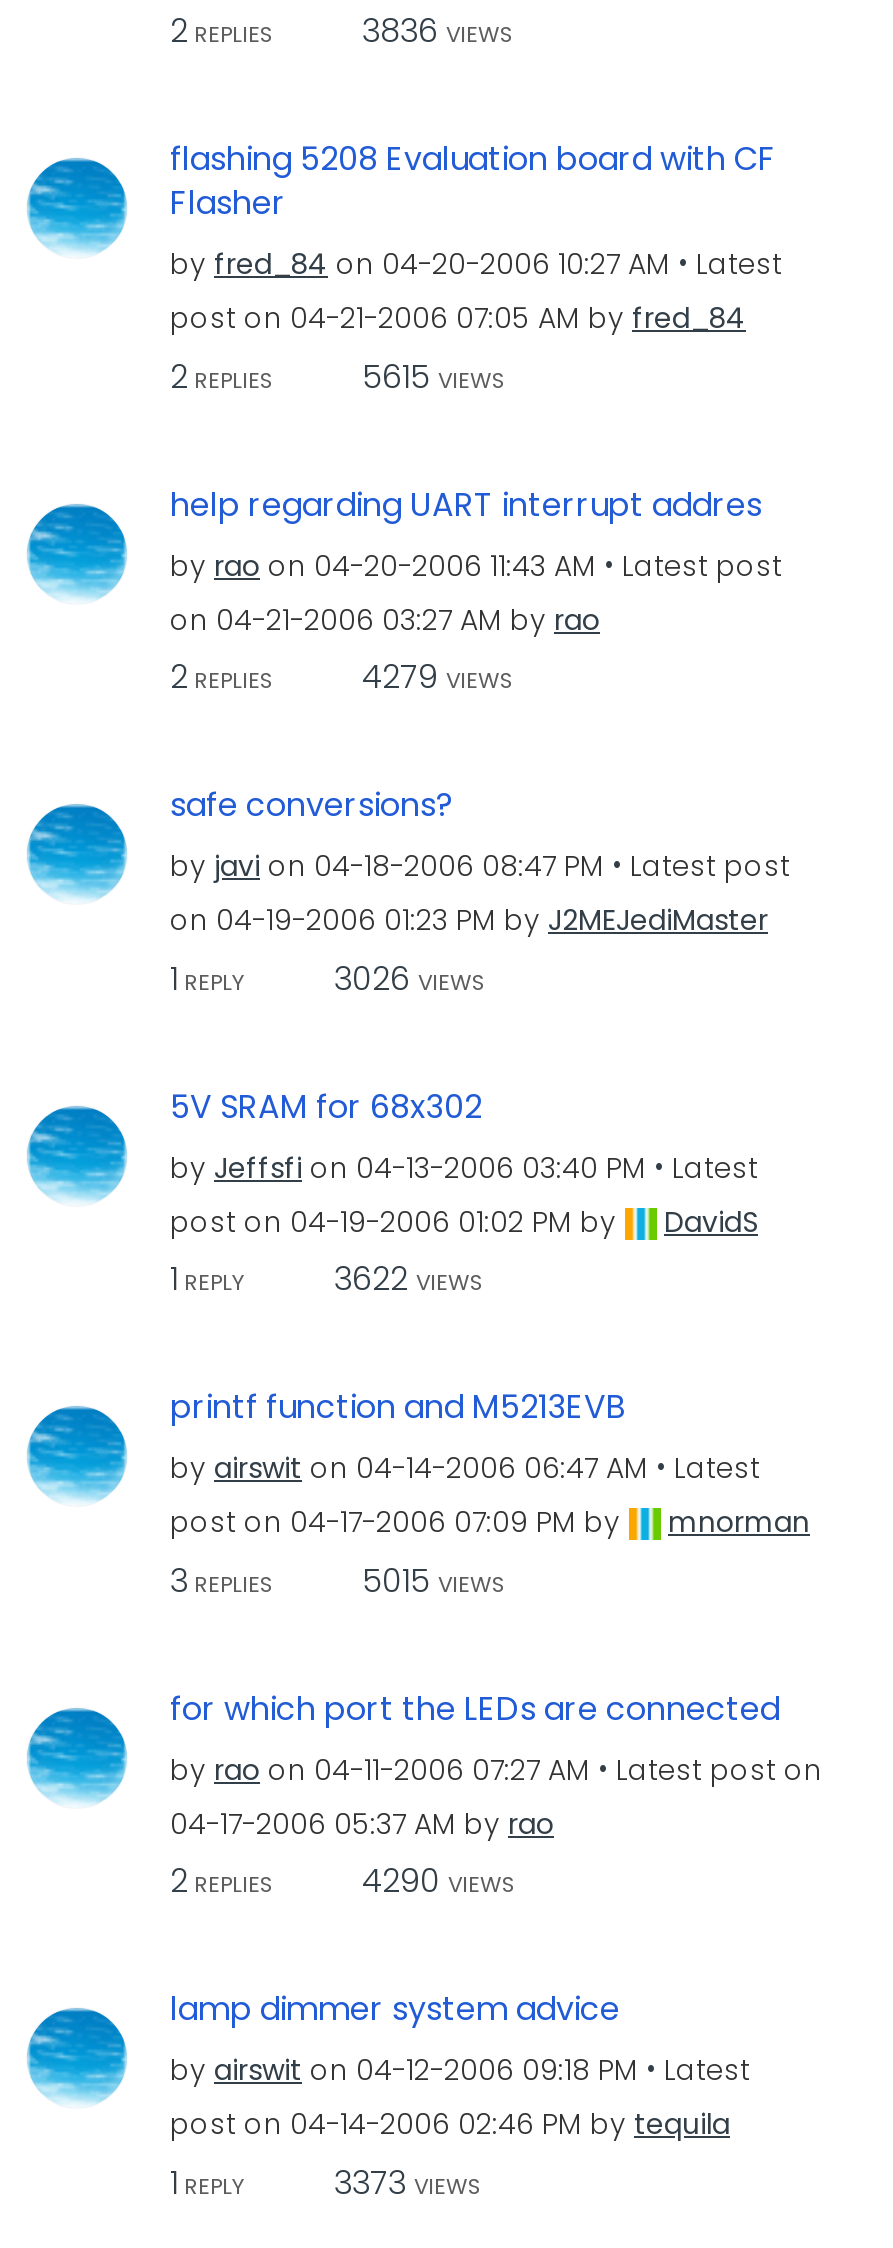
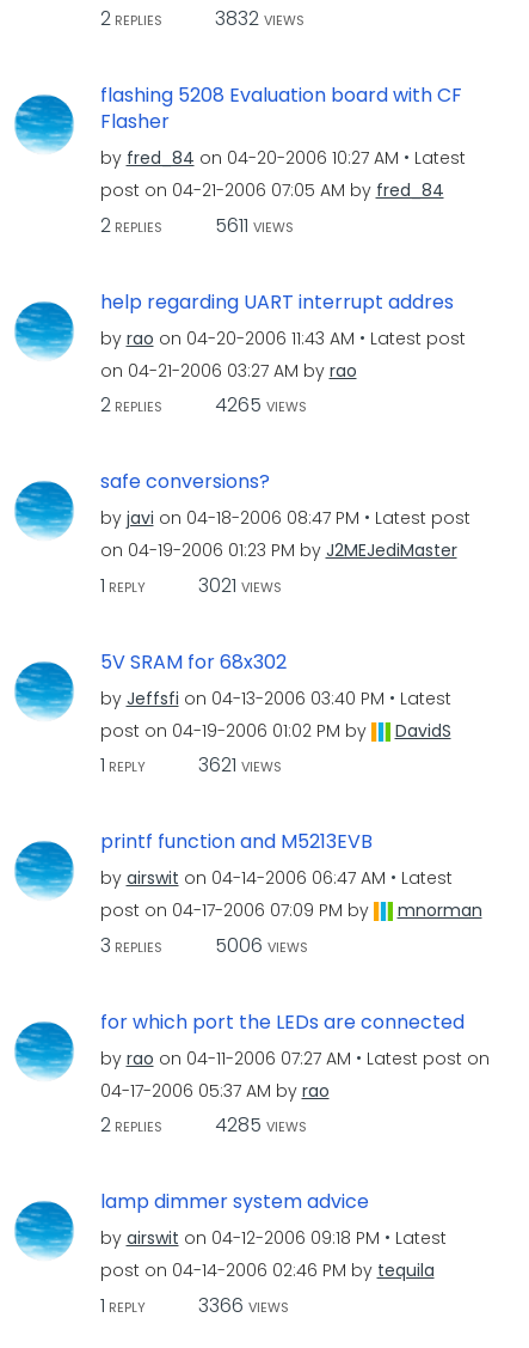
[170,8,514,54] 2 REPLIES 3836 VIEWS -> [100,5,304,32] 2 REPLIES 3832 VIEWS
[170,353,506,399] 2 REPLIES 5615 VIEWS -> [100,211,293,239] 2 REPLIES 5611 VIEWS
[170,654,514,700] 2 REPLIES 4279 VIEWS -> [100,391,306,419] 2 REPLIES 4265 VIEWS
[170,955,486,1001] 1 REPLY 3026 VIEWS -> [100,571,281,599] 1 REPLY 3021 VIEWS
[170,1256,484,1302] 1 REPLY 3622 VIEWS -> [100,751,281,779] 1 REPLY 3621 VIEWS
[170,1557,506,1603] 3 REPLIES 5015 VIEWS -> [100,931,307,959] 3 REPLIES 5006 VIEWS
[170,1858,516,1904] 2 REPLIES 4290 VIEWS -> [100,1111,306,1139] 2 REPLIES 4285 VIEWS
[170,2159,482,2205] 1 REPLY 3373 VIEWS -> [100,1291,288,1319] 1 REPLY 3366 VIEWS

